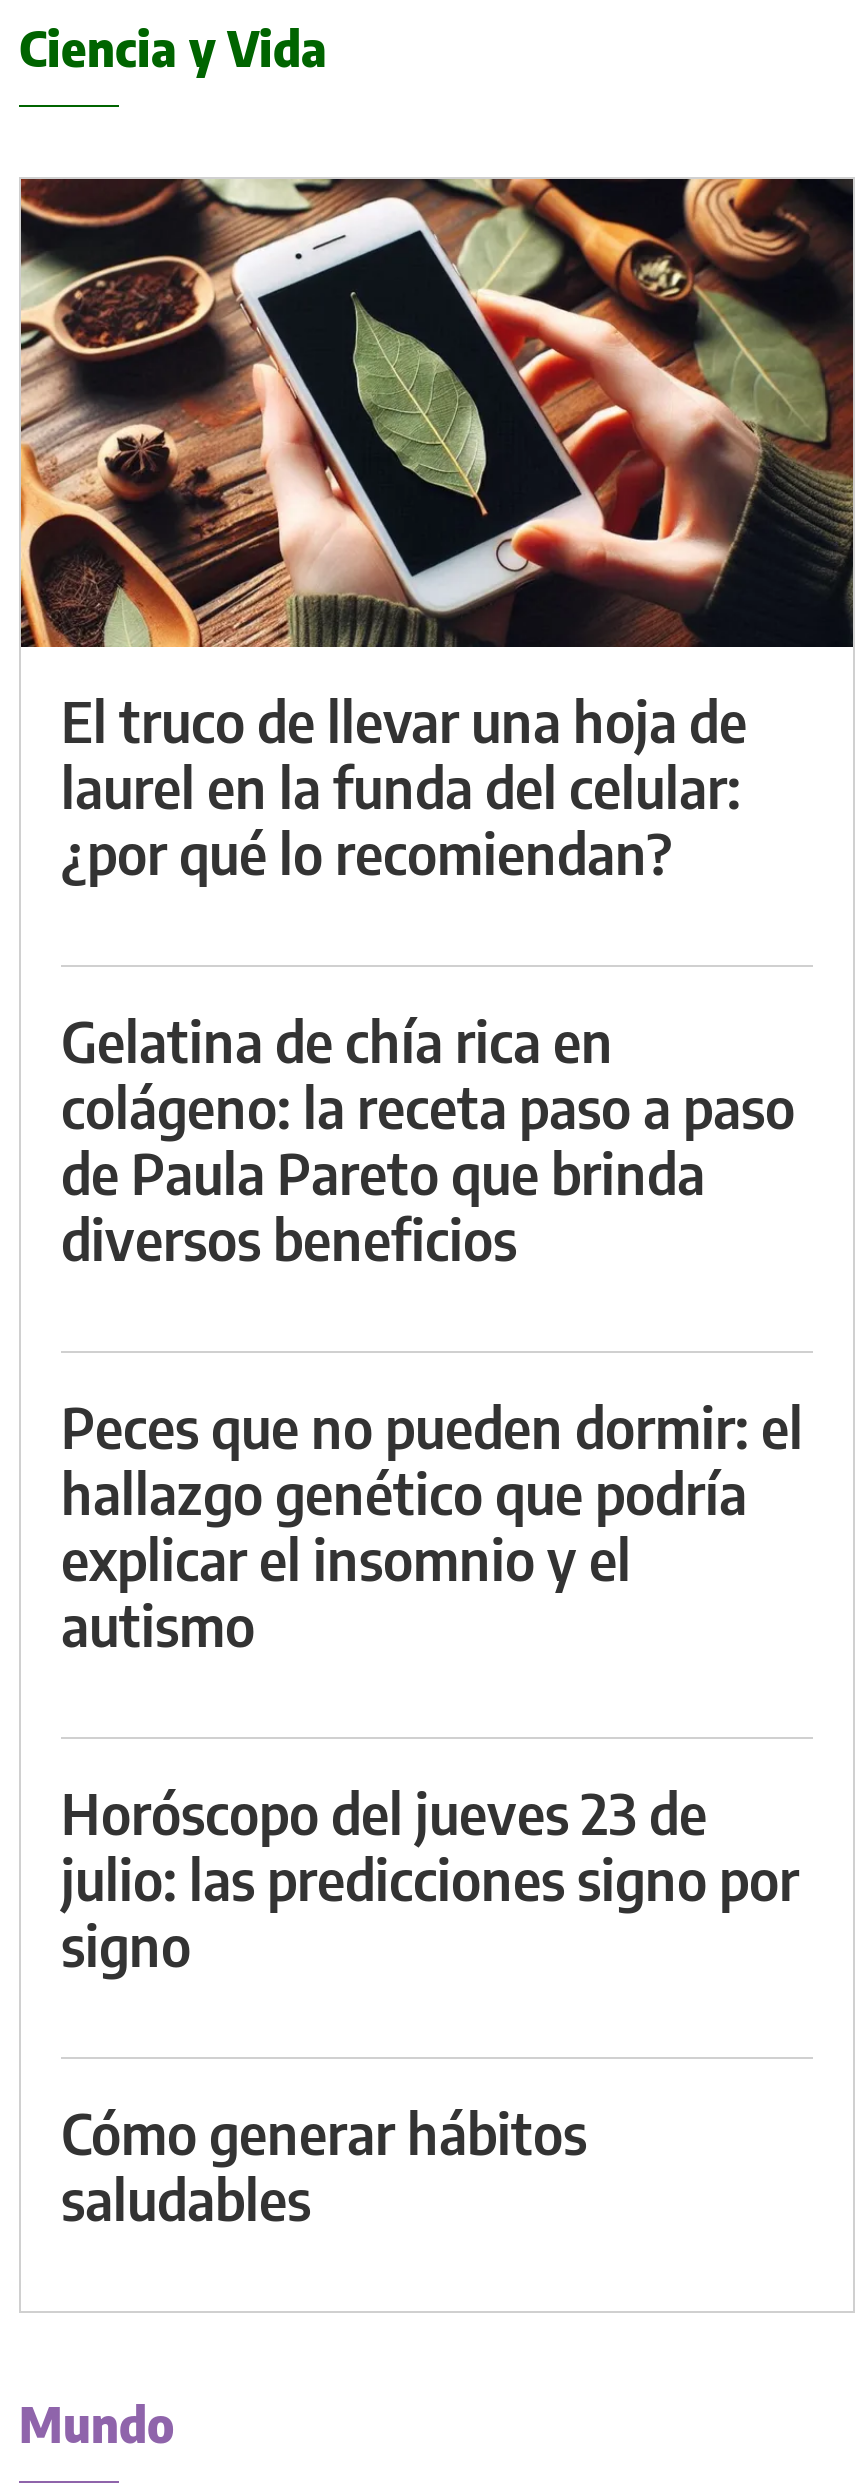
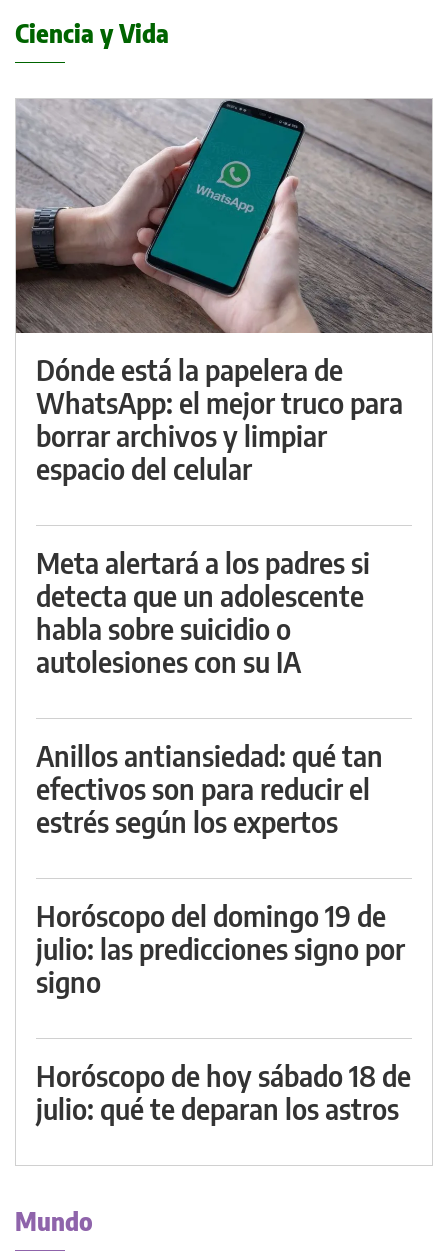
[19,177,853,887] [image] | El truco de llevar una hoja de | laurel en la funda del celular: | ¿por qué lo recomiendan? -> [15,98,433,486] [image] | Dónde está la papelera de | WhatsApp: el mejor truco para | borrar archivos y limpiar | espacio del celular
[61,1005,795,1273] Gelatina de chía rica en | colágeno: la receta paso a paso | de Paula Pareto que brinda | diversos beneficios -> [36,545,370,679] Meta alertará a los padres si | detecta que un adolescente | habla sobre suicidio o | autolesiones con su IA
[61,1391,803,1659] Peces que no pueden dormir: el | hallazgo genético que podría | explicar el insomnio y el | autismo -> [36,738,383,839] Anillos antiansiedad: qué tan | efectivos son para reducir el | estrés según los expertos
[61,1777,707,1847] Horóscopo del jueves 23 de -> [36,898,386,933] Horóscopo del domingo 19 de
[61,2097,587,2233] Cómo generar hábitos | saludables -> [36,1058,411,1126] Horóscopo de hoy sábado 18 de | julio: qué te deparan los astros

